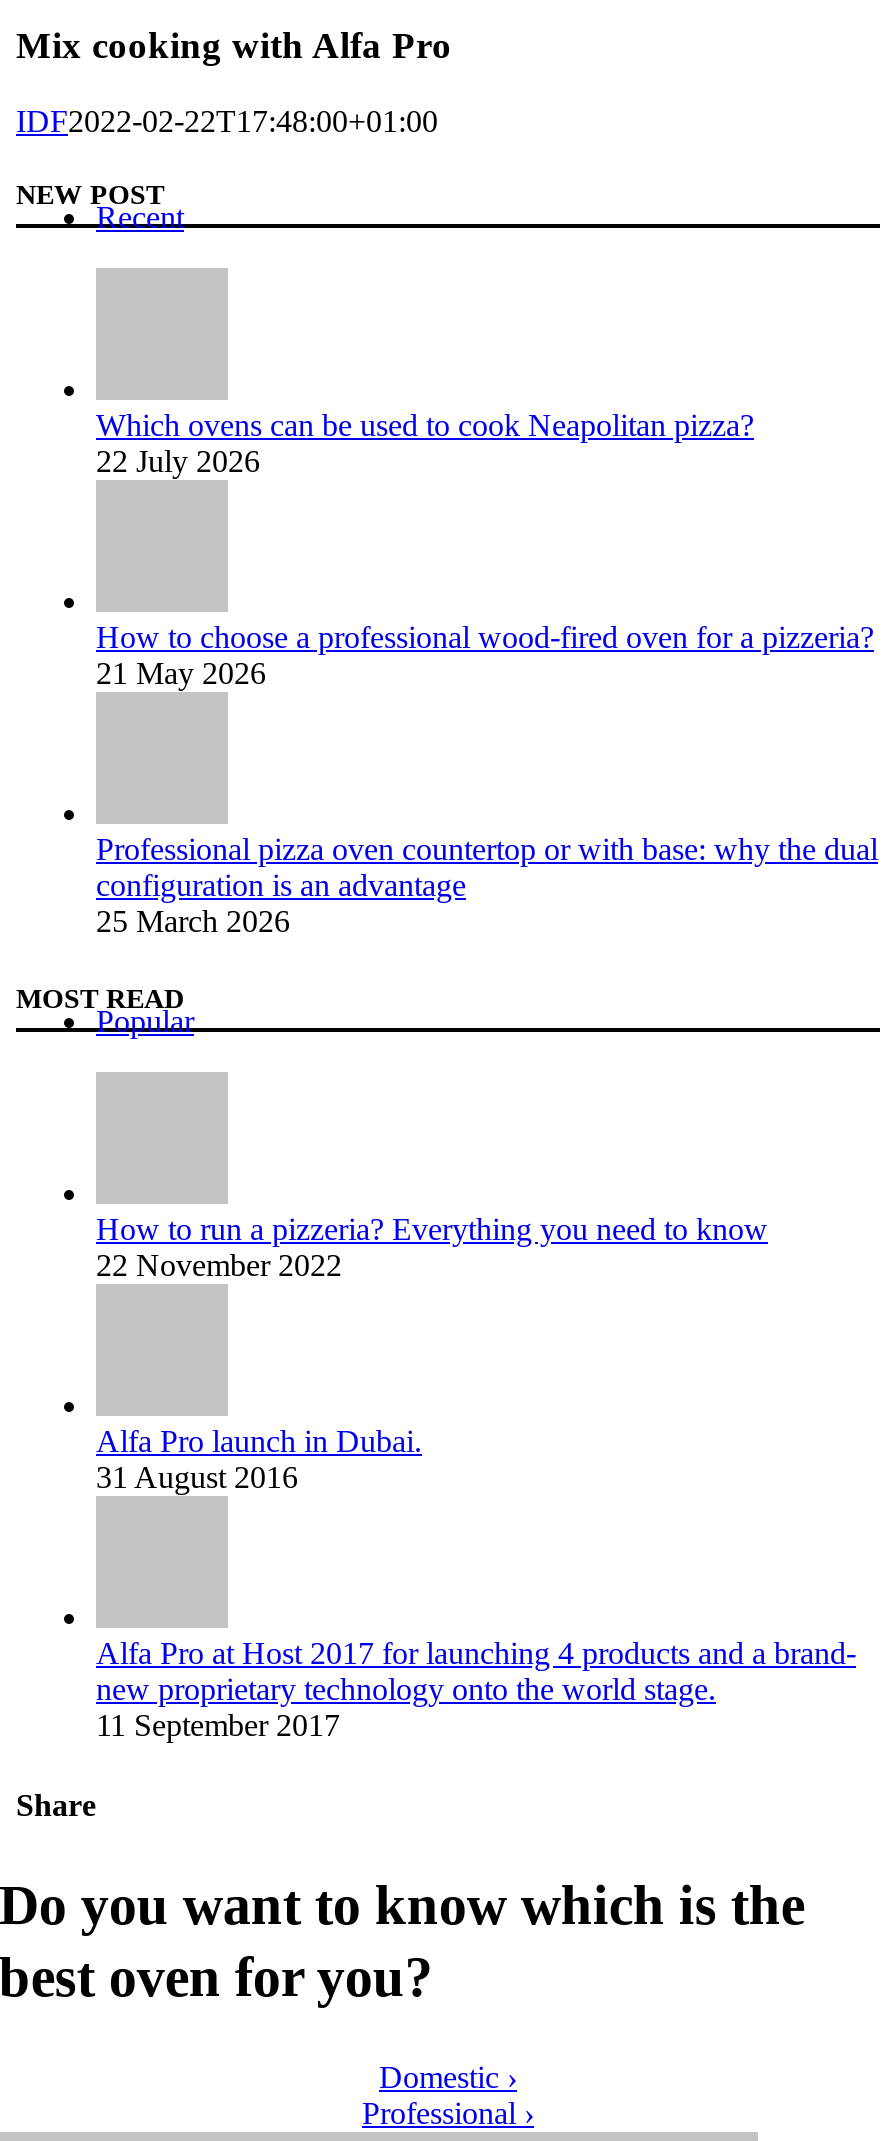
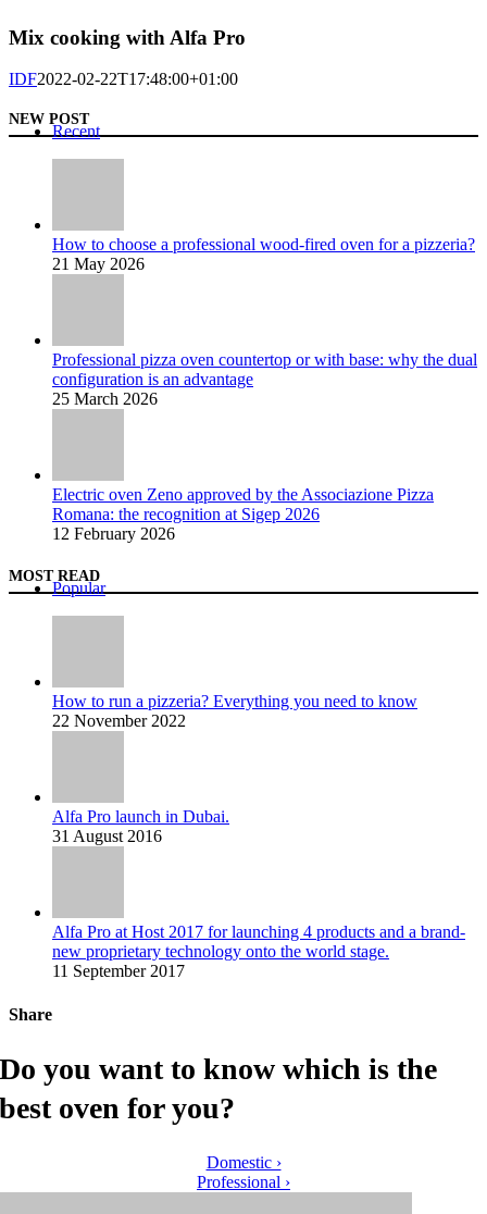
[96,409,754,479] Which ovens can be used to cook Neapolitan pizza? | 22 July 2026 -> none
moved [96,621,878,939] -> [52,235,477,408]: How to choose a professional wood-fired oven for a pizzeria? | 21 May 2026 | Professional pizza oven countertop or with base: why the dual | configuration is an advantage | 25 March 2026
none -> [52,486,434,543] Electric oven Zeno approved by the Associazione Pizza | Romana: the recognition at Sigep 2026 | 12 February 2026

